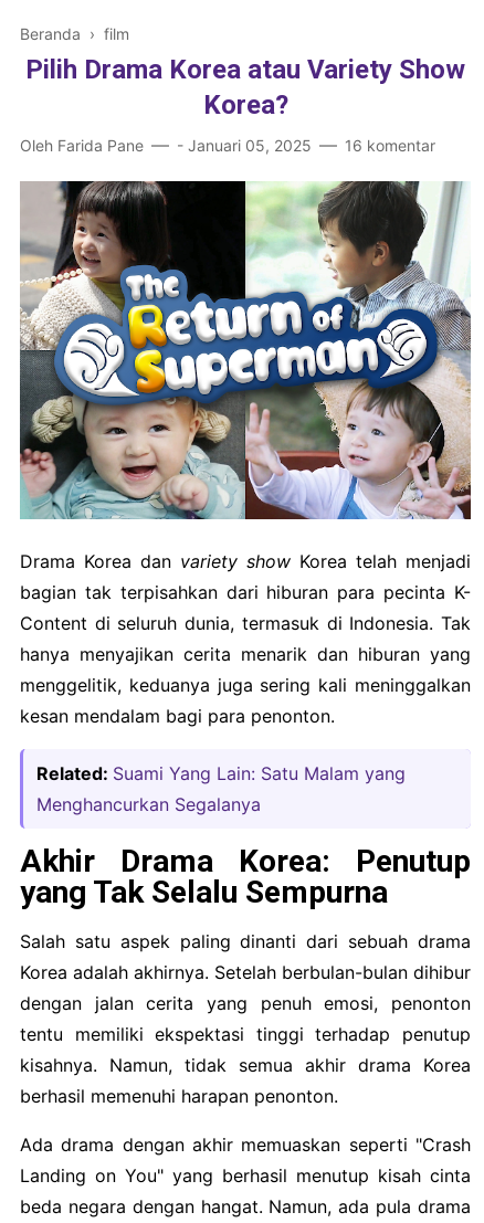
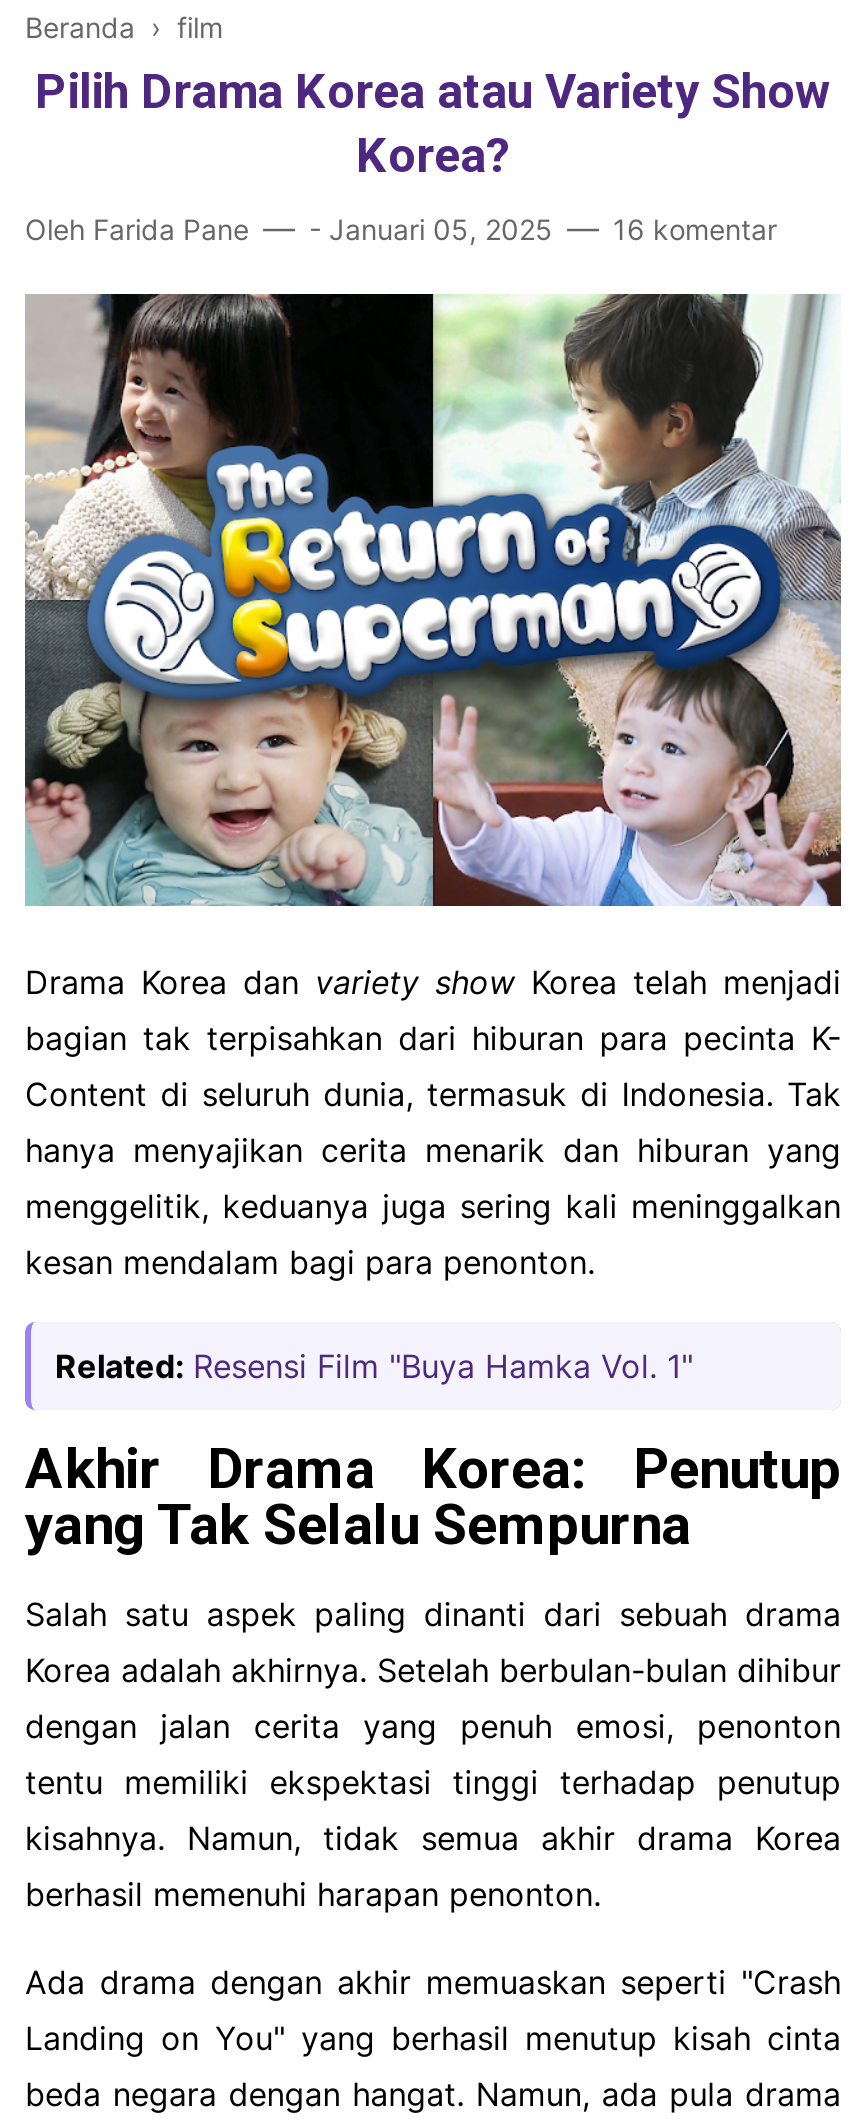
[36,762,406,815] Related: Suami Yang Lain: Satu Malam yang | Menghancurkan Segalanya -> [55,1346,693,1386] Related: Resensi Film "Buya Hamka Vol. 1"

